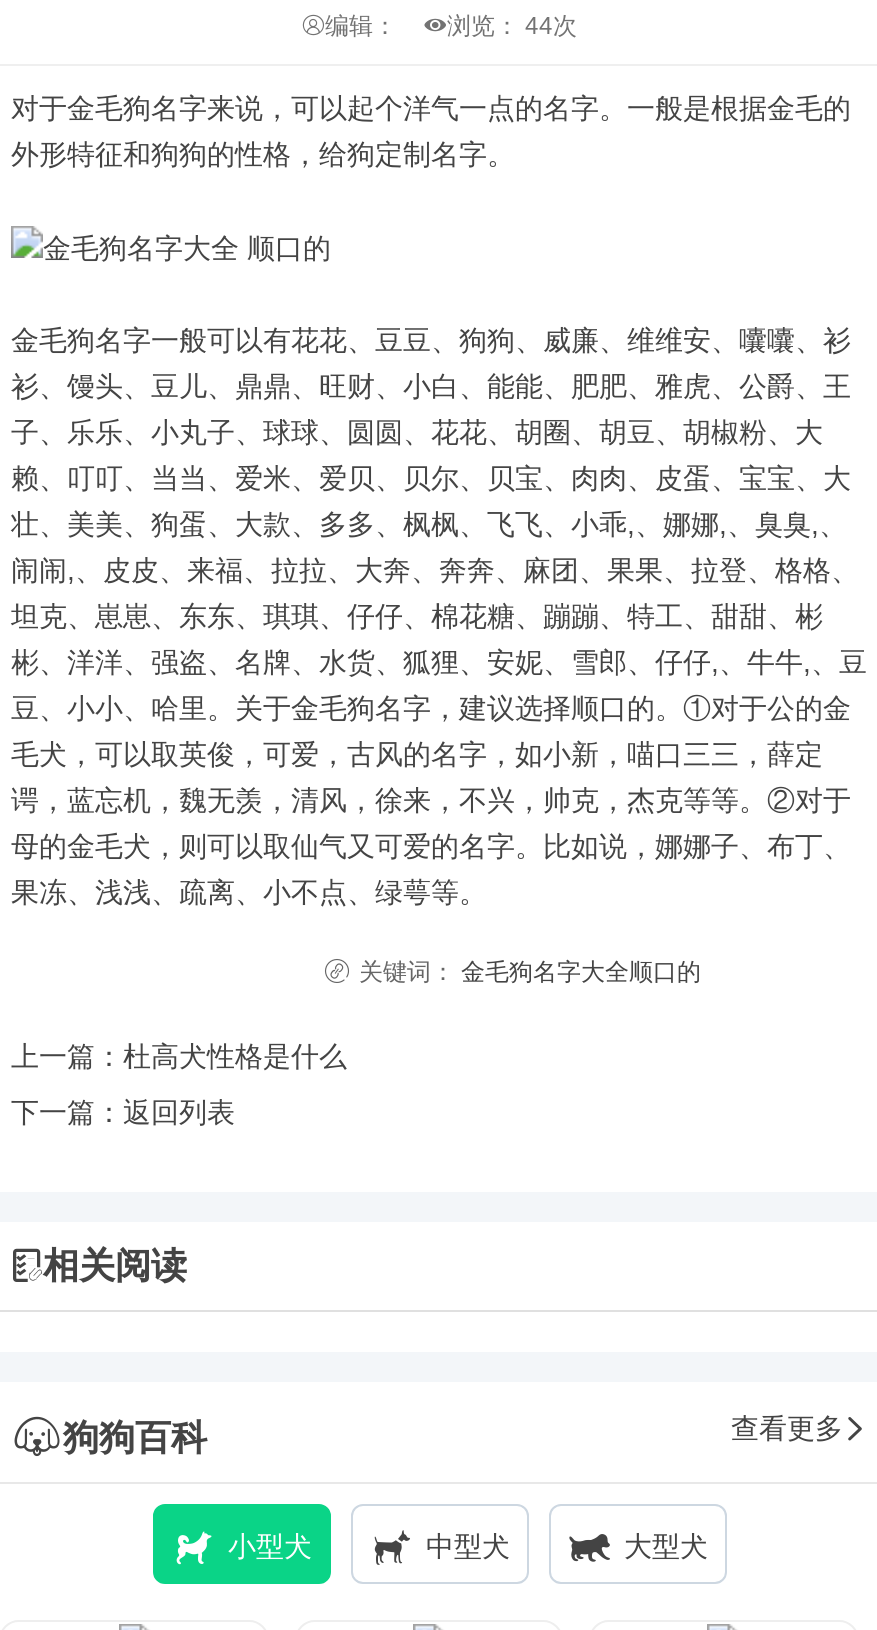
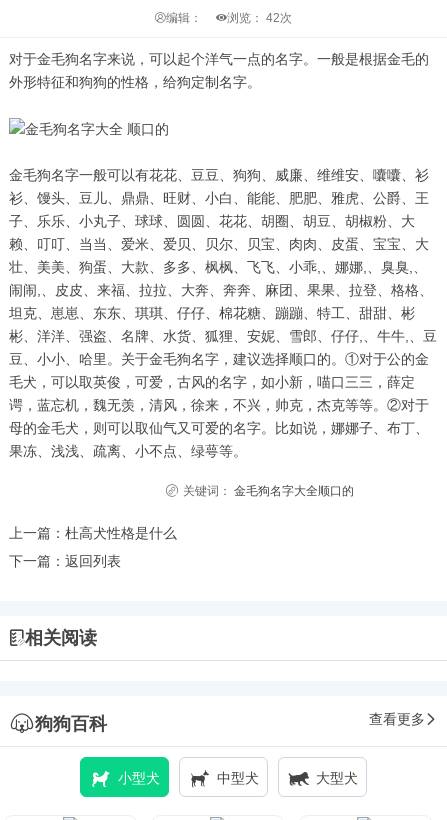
[325,13,577,41] 编辑： 浏览：44次 -> [166,11,292,25] 编辑： 浏览：42次

